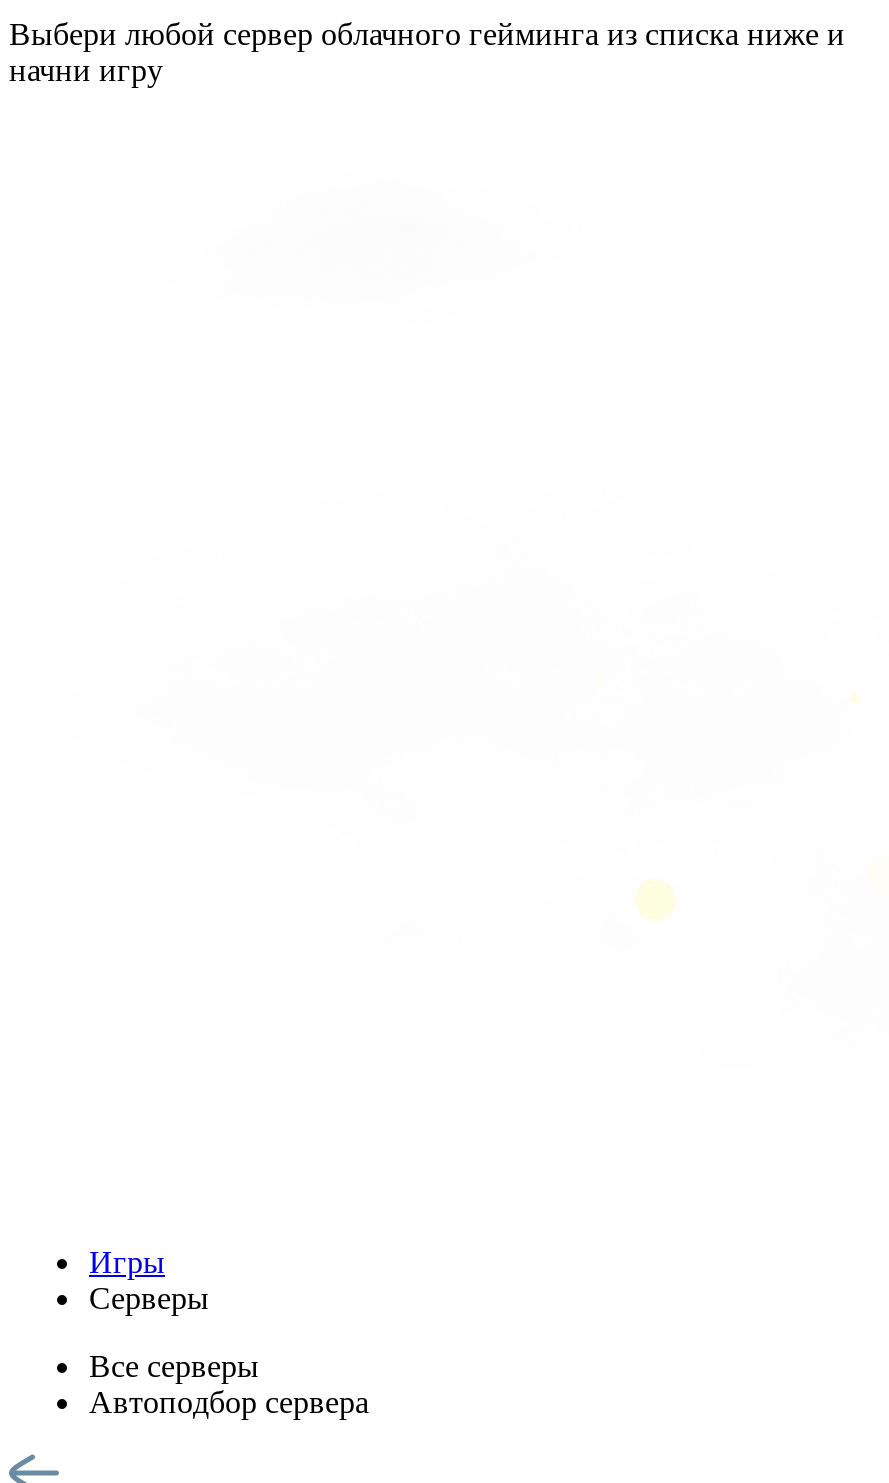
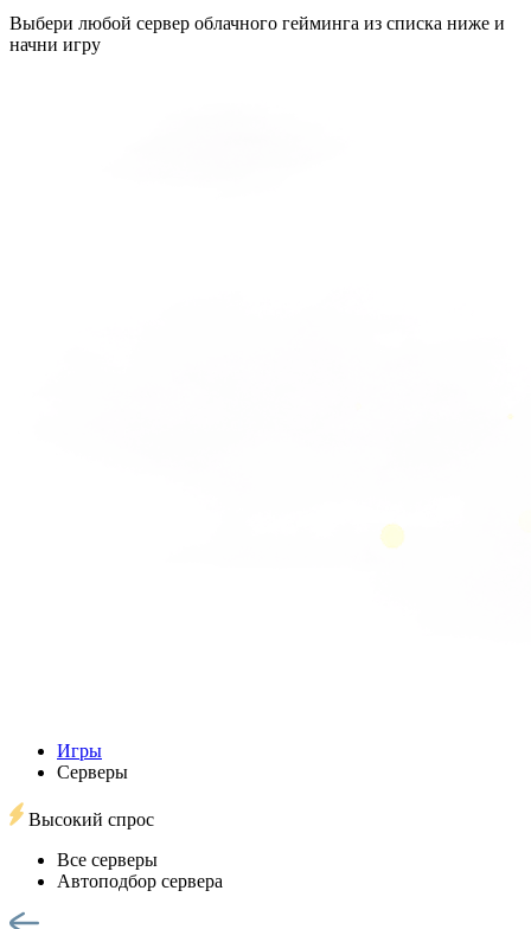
none -> [24,809,154,829] Высокий спрос

